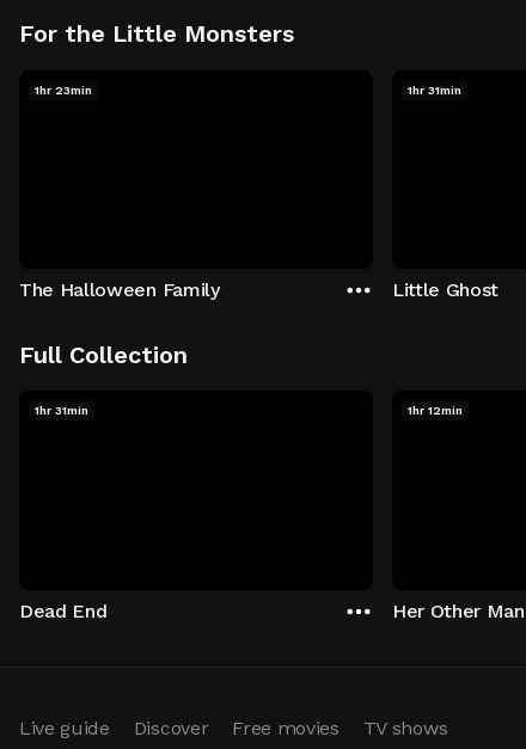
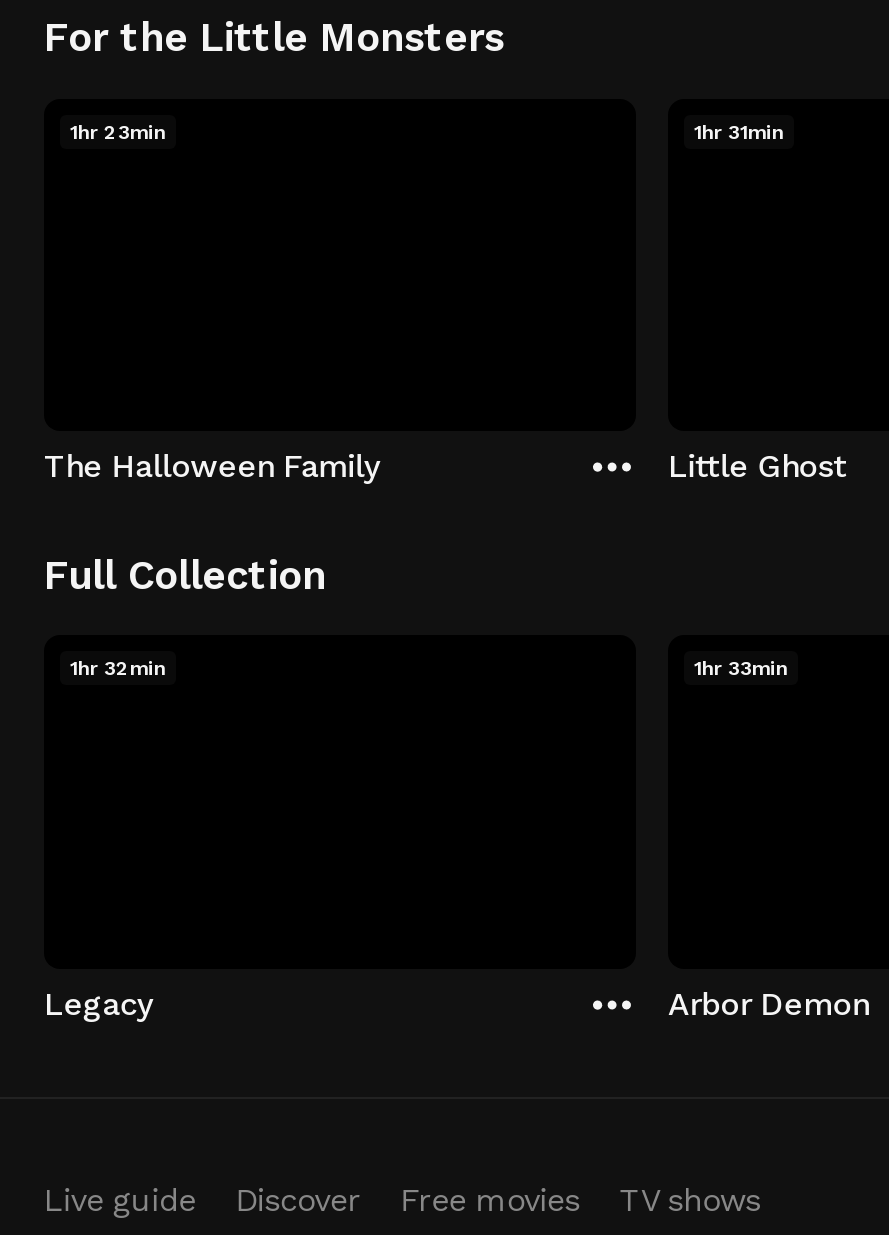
[35,404,88,417] 1hr 31min -> [70,657,166,679] 1hr 32min
[408,404,463,417] 1hr 12min -> [694,657,788,679] 1hr 33min
[19,599,107,622] Dead End -> [44,984,152,1022] Legacy
[392,599,525,622] Her Other Man -> [668,984,869,1022] Arbor Demon

